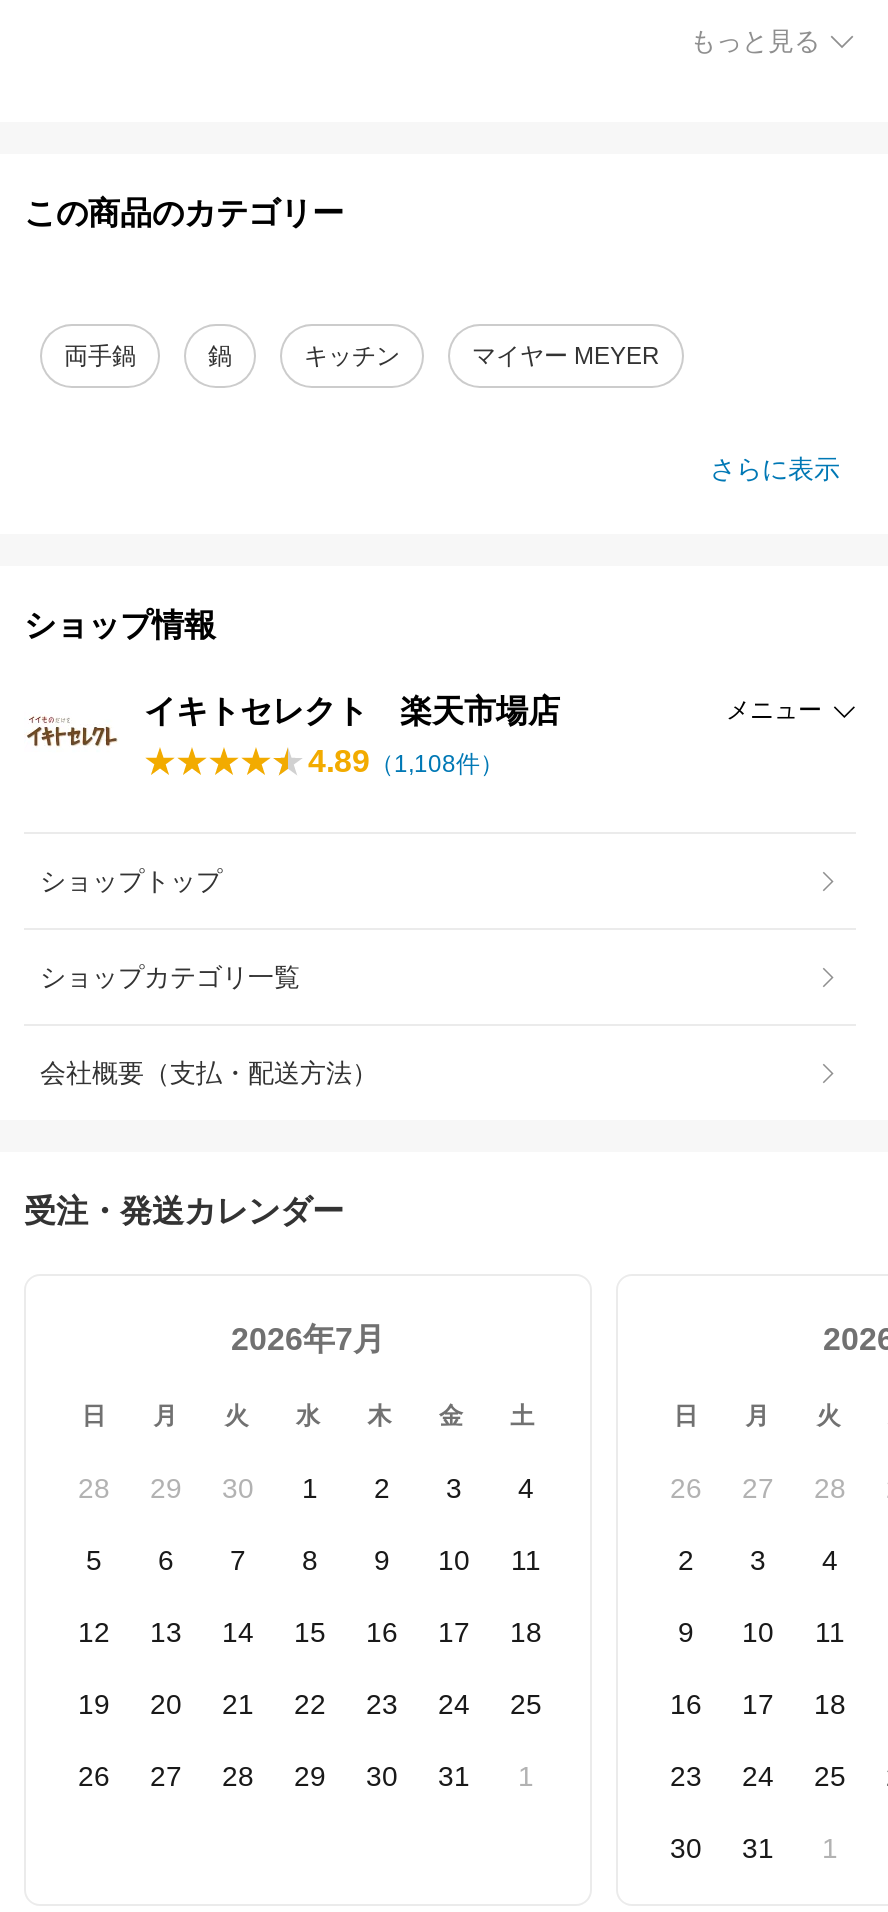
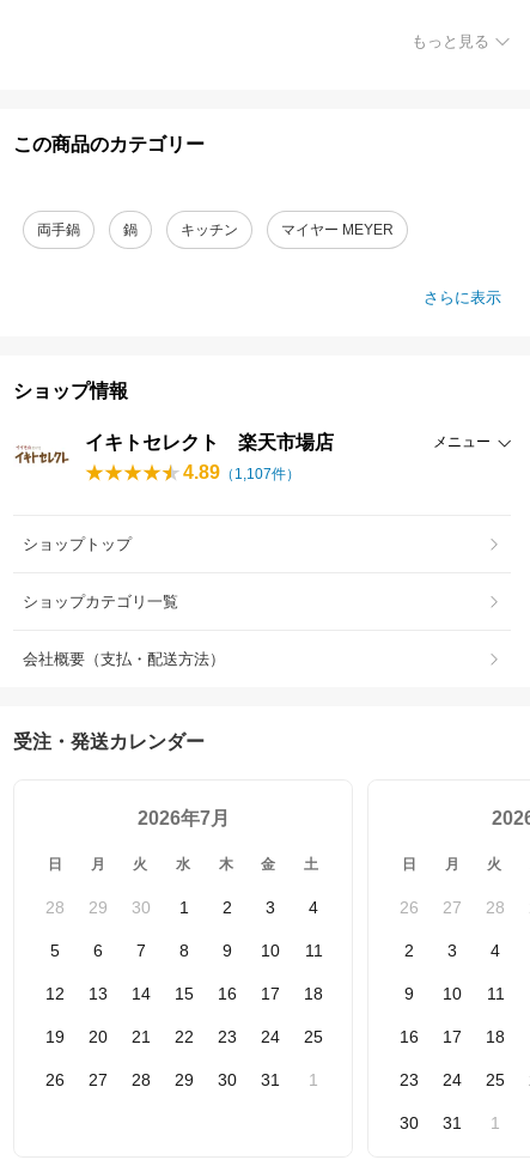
[308,744,504,778] 4.89（1,108件） -> [183,462,300,482] 4.89（1,107件）

